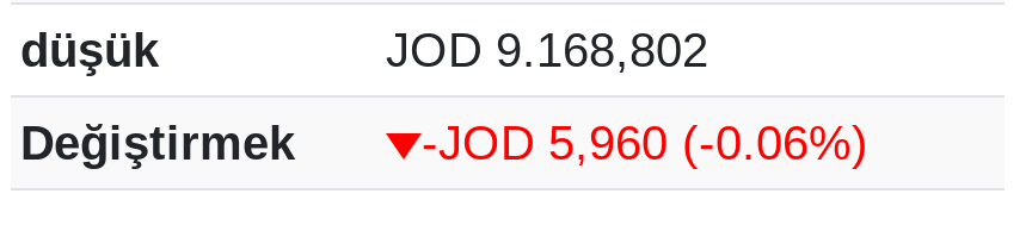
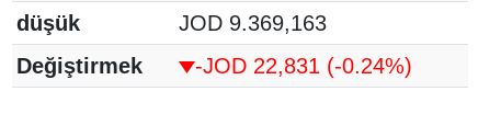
[386,23,708,76] JOD 9.168,802 -> [179,11,327,35] JOD 9.369,163
[422,116,868,169] -JOD 5,960 (-0.06%) -> [195,53,412,78] -JOD 22,831 (-0.24%)

